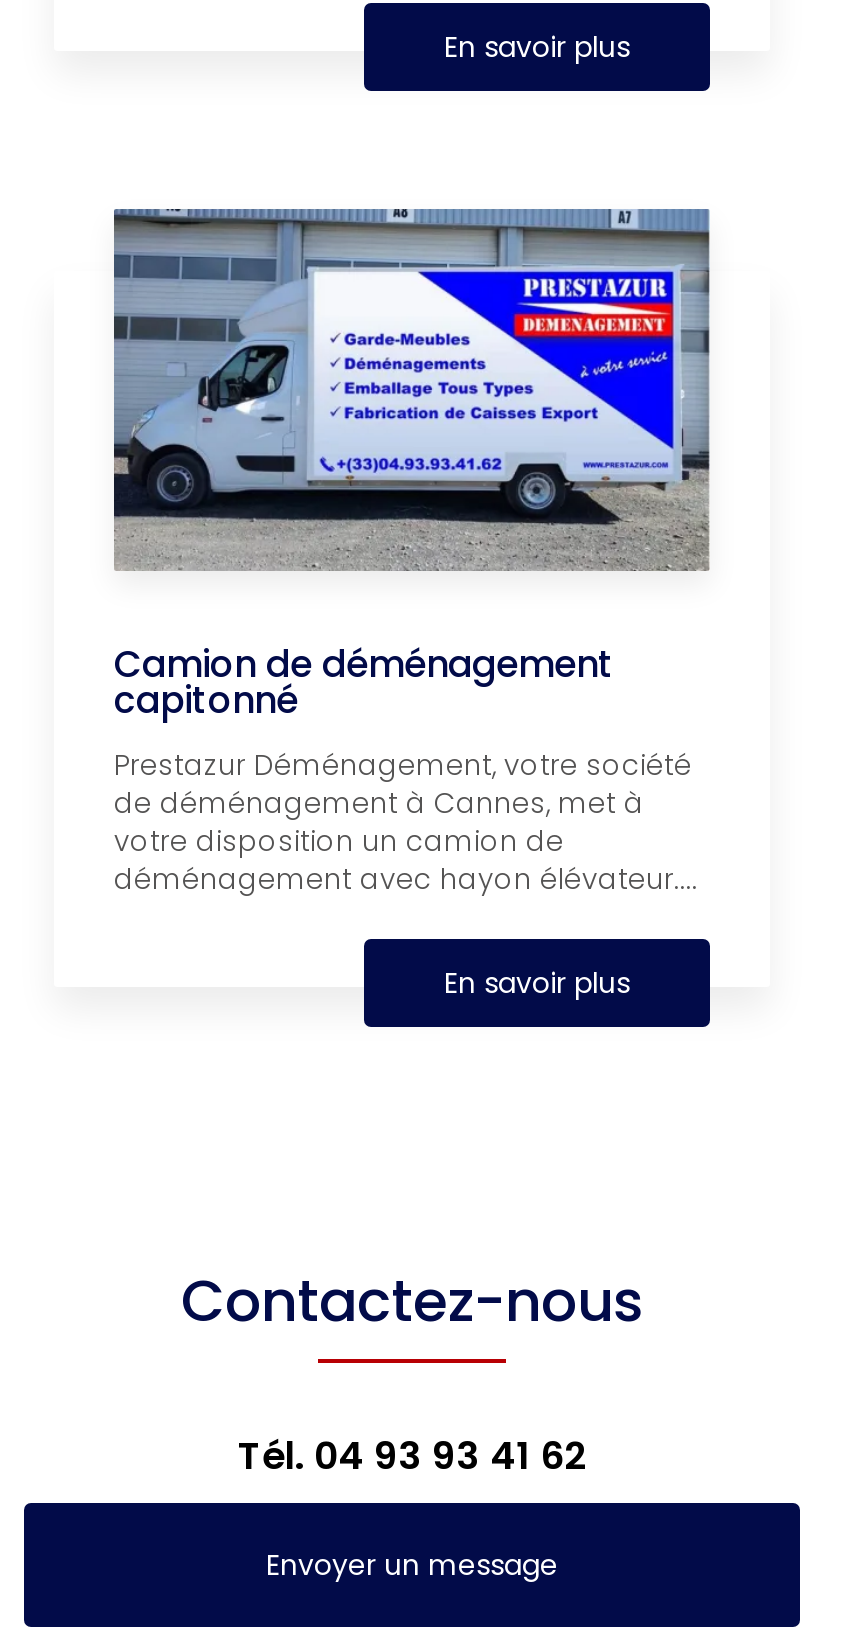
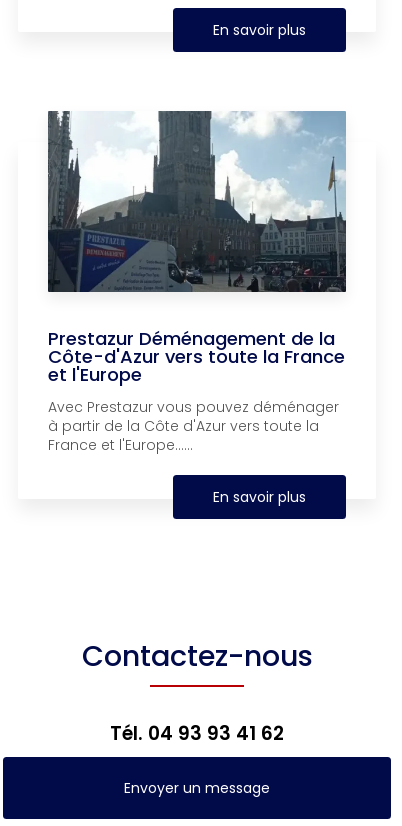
[114,207,710,899] [image] | Camion de déménagement | capitonné | Prestazur Déménagement, votre société | de déménagement à Cannes, met à | votre disposition un camion de | déménagement avec hayon élévateur.... -> [48,111,346,455] [image] | Prestazur Déménagement de la | Côte-d'Azur vers toute la France | et l'Europe | Avec Prestazur vous pouvez déménager | à partir de la Côte d'Azur vers toute la | France et l'Europe......

